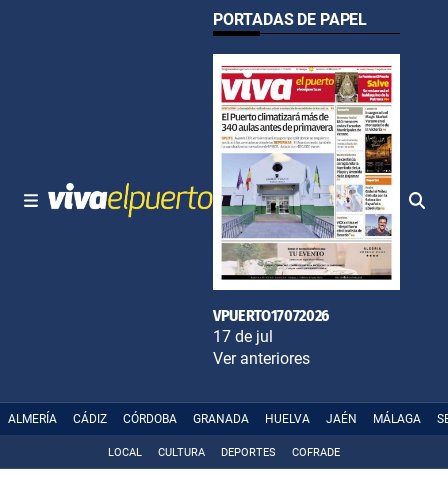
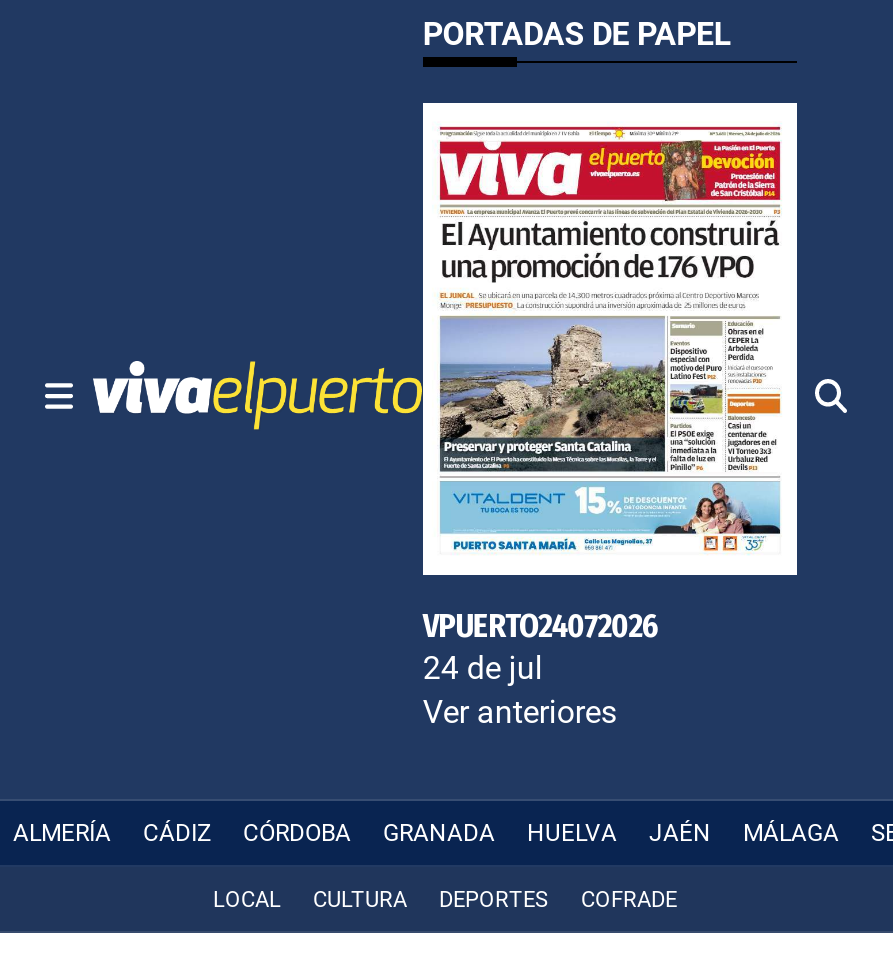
[213,72,393,346] [image] | VPUERTO17072026 | 17 de jul -> [423,141,783,687] [image] | VPUERTO24072026 | 24 de jul

